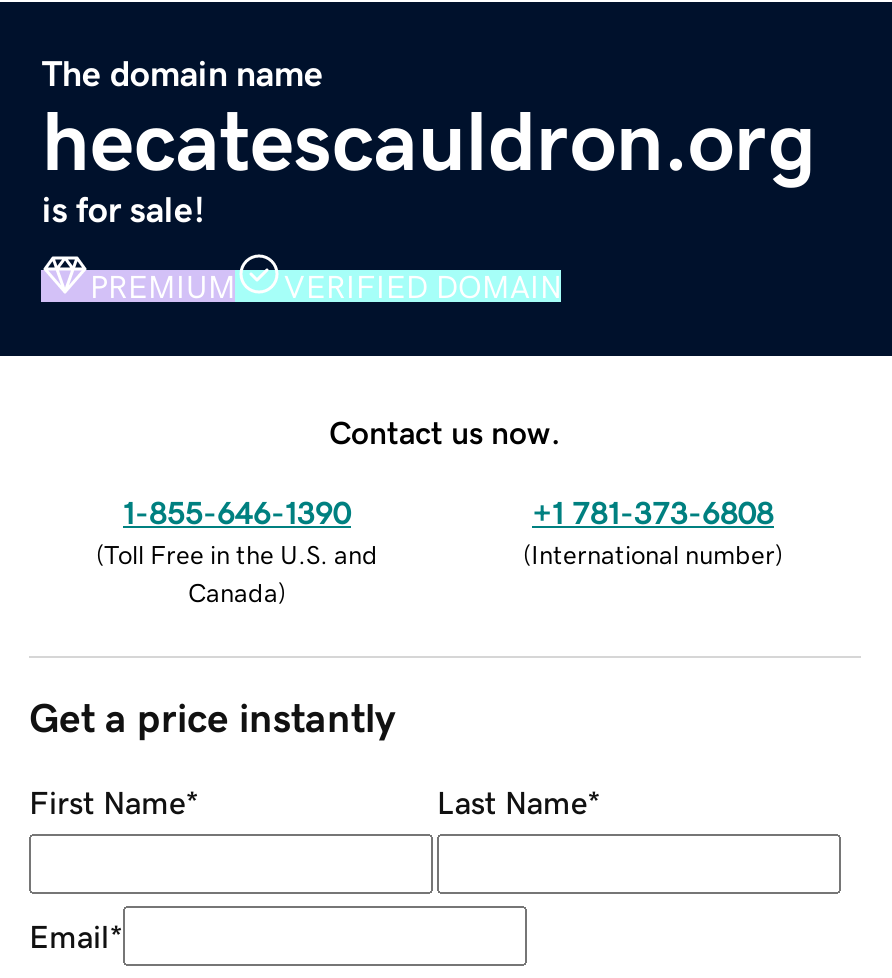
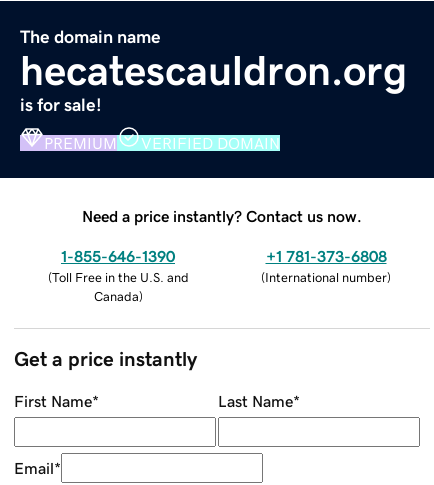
[329,415,561,447] Contact us now. -> [82,208,362,224] Need a price instantly? Contact us now.

